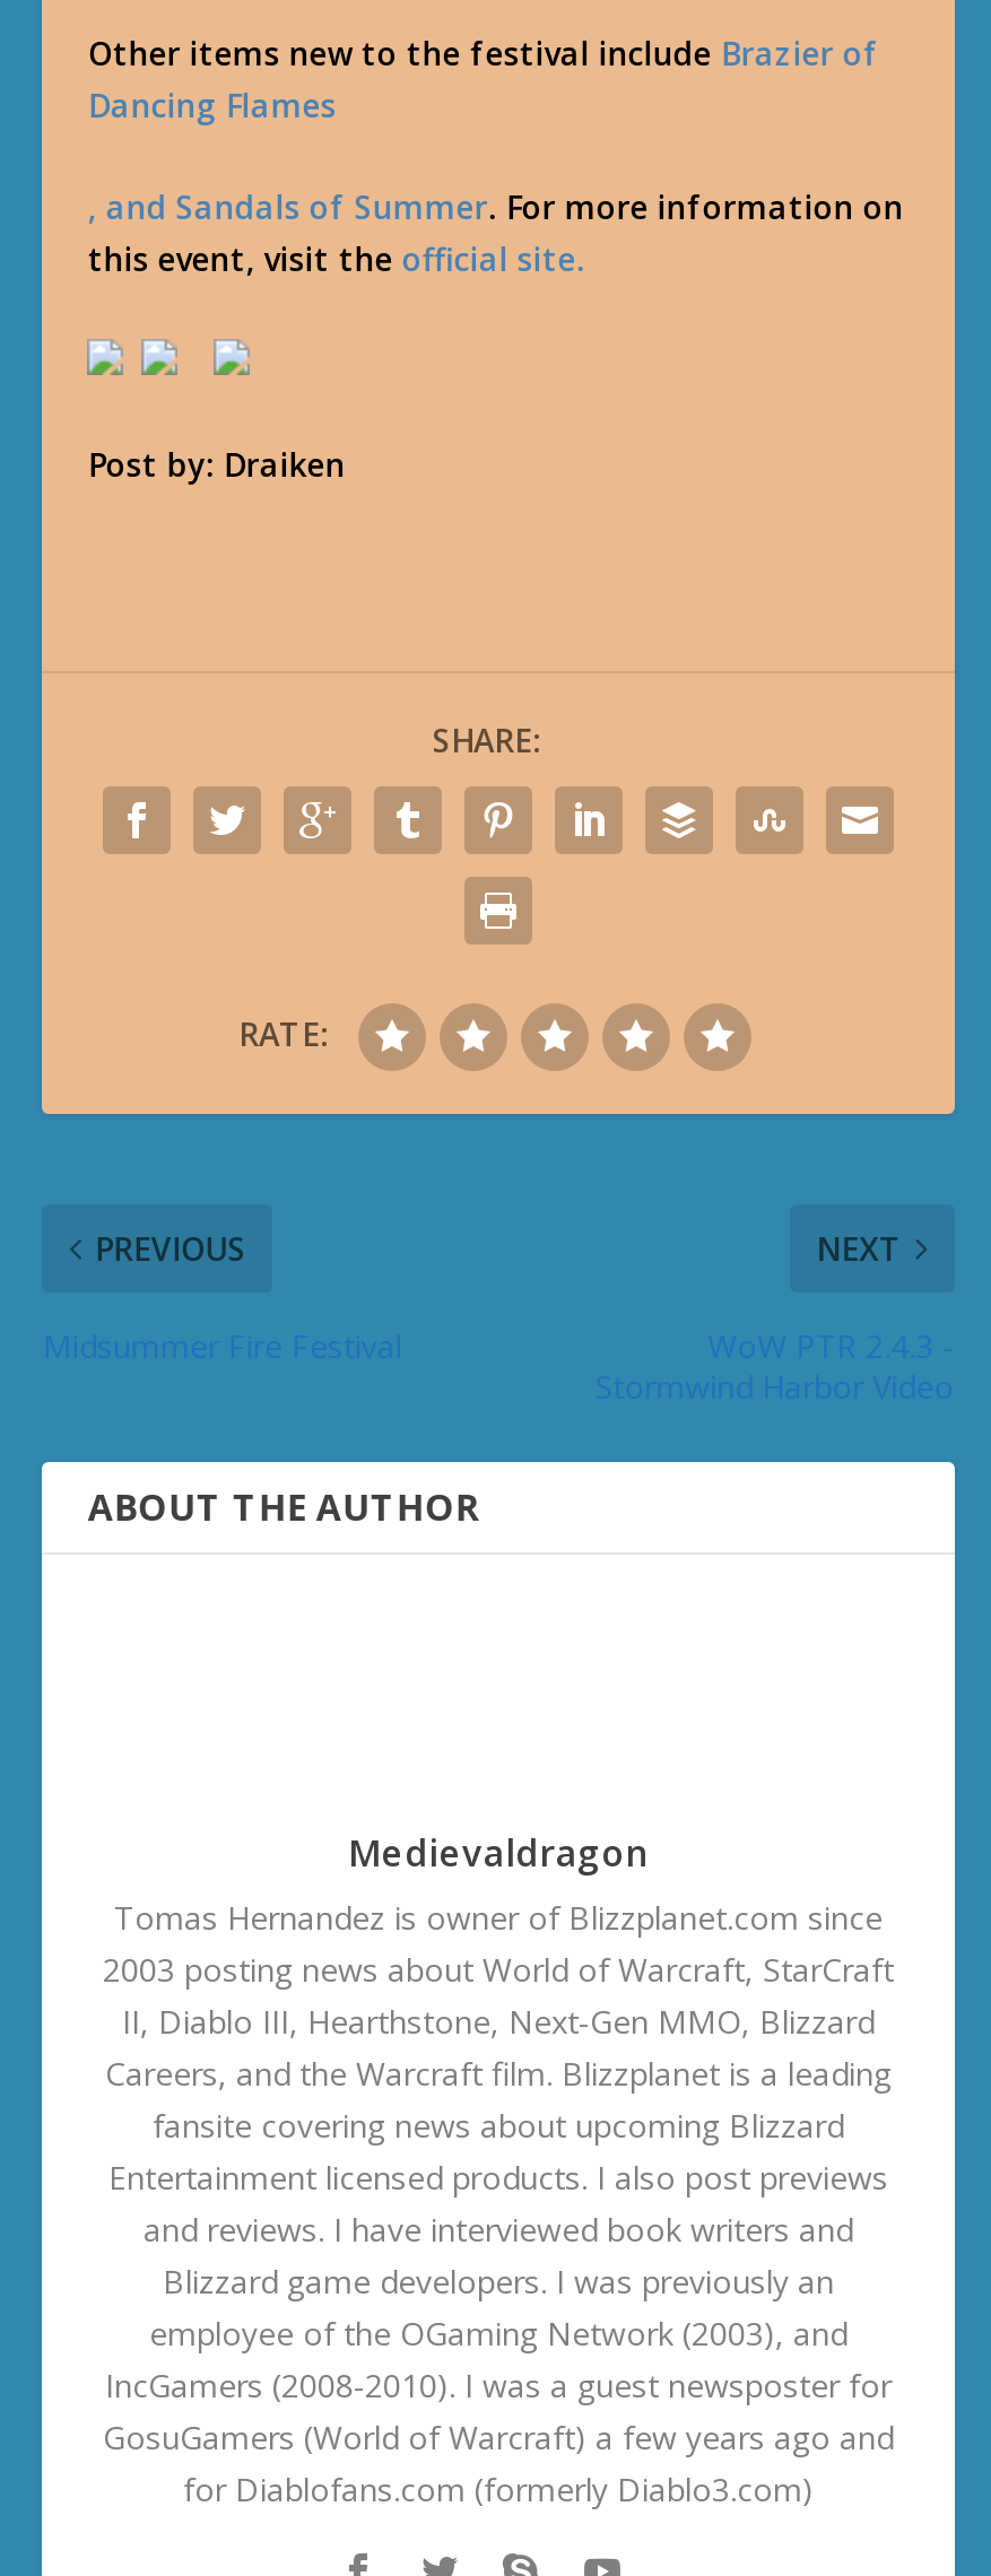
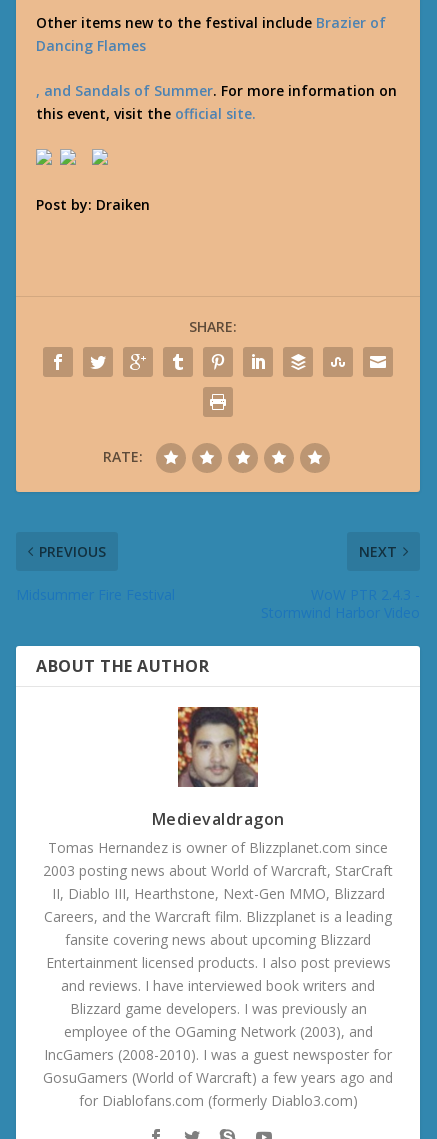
none -> [177,706,259,788] [image]

